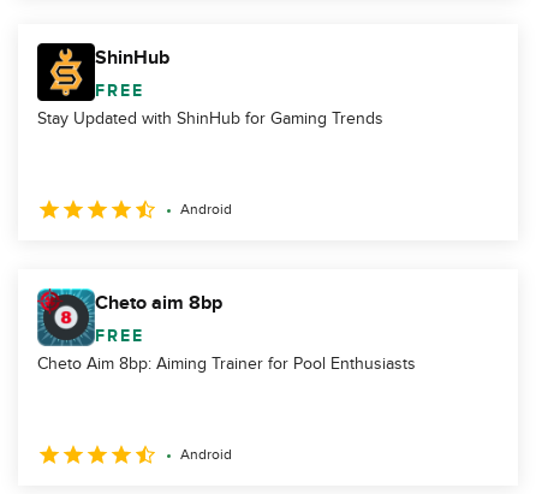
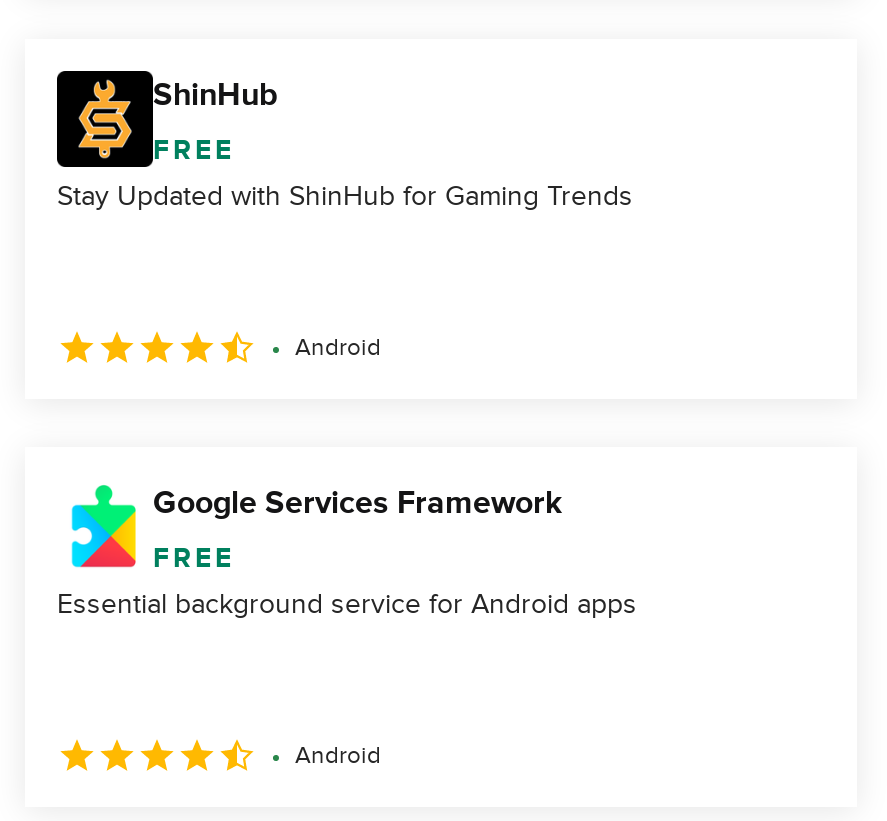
[36,287,222,345] [image] | Cheto aim 8bp -> [57,479,563,573] [image] | Google Services Framework
[37,353,416,374] Cheto Aim 8bp: Aiming Trainer for Pool Enthusiasts -> [57,587,637,621] Essential background service for Android apps

